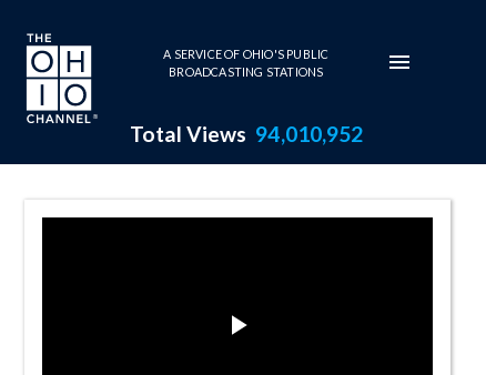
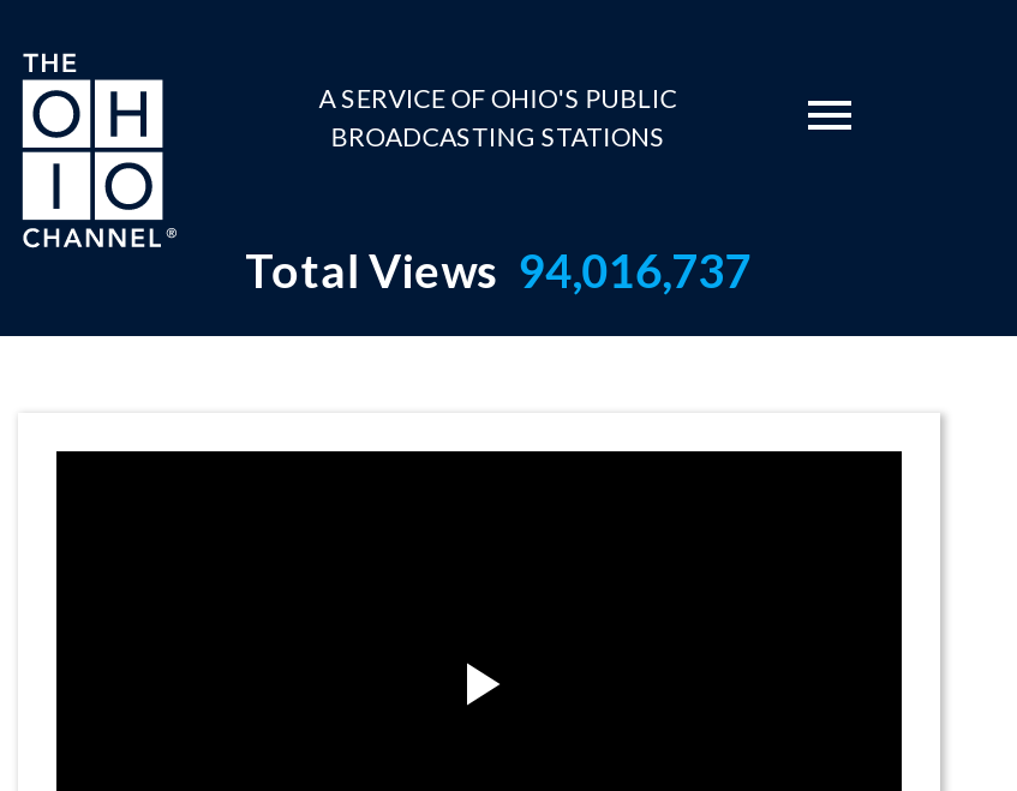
[129,121,363,146] Total Views 94,010,952 -> [245,242,751,298] Total Views 94,016,737

